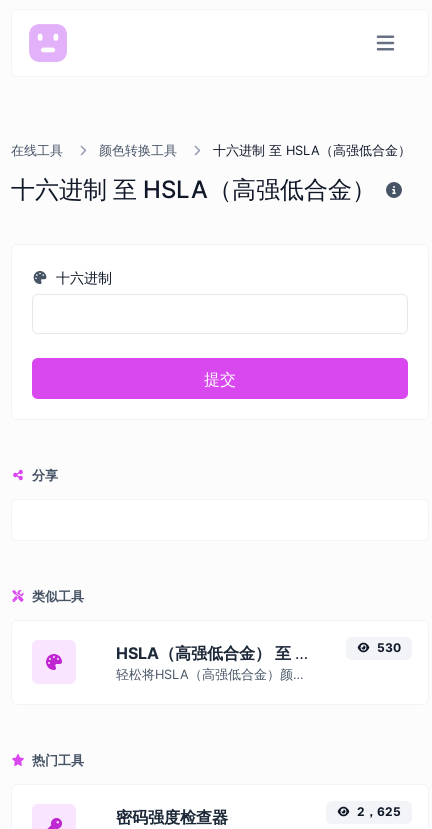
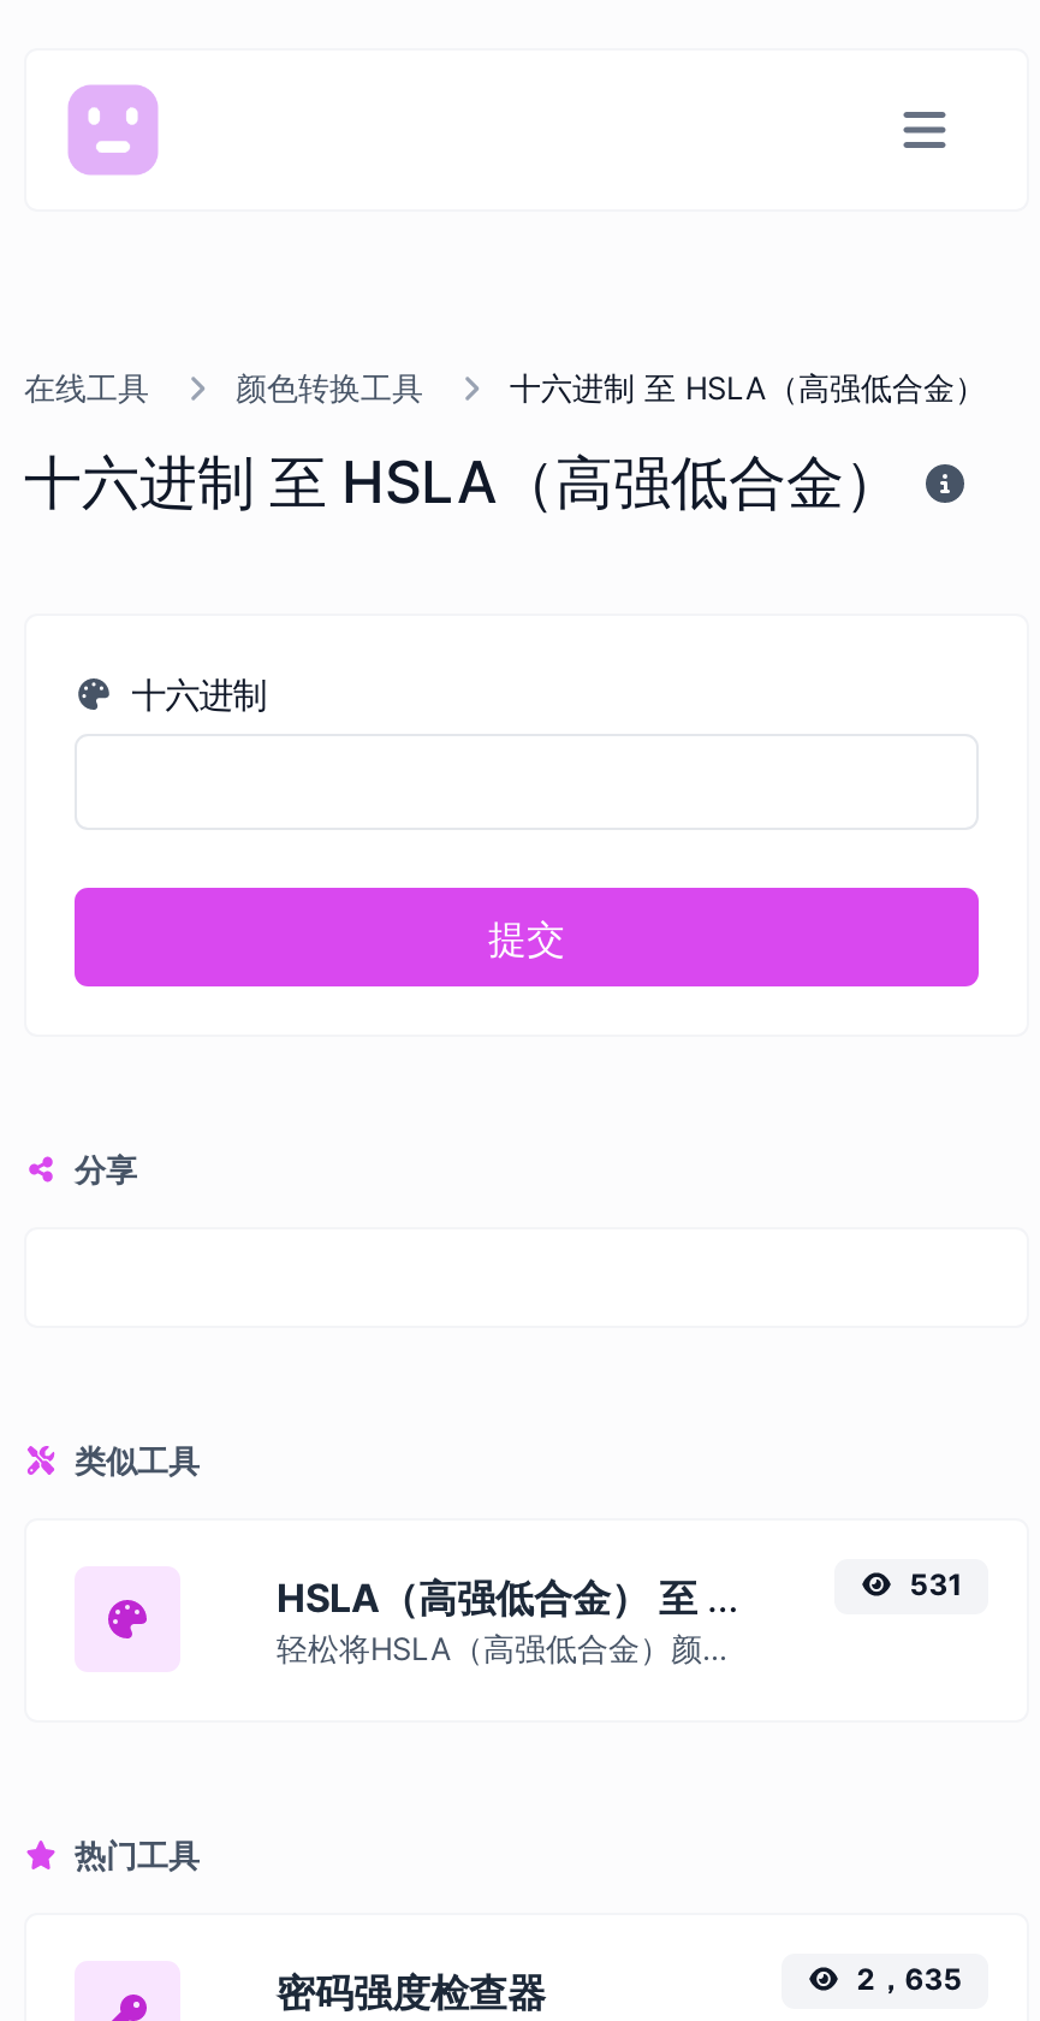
[374,640,401,655] 530 -> [902,1567,962,1603] 531
[354,804,401,819] 2，625 -> [849,1961,962,1997] 2，635

